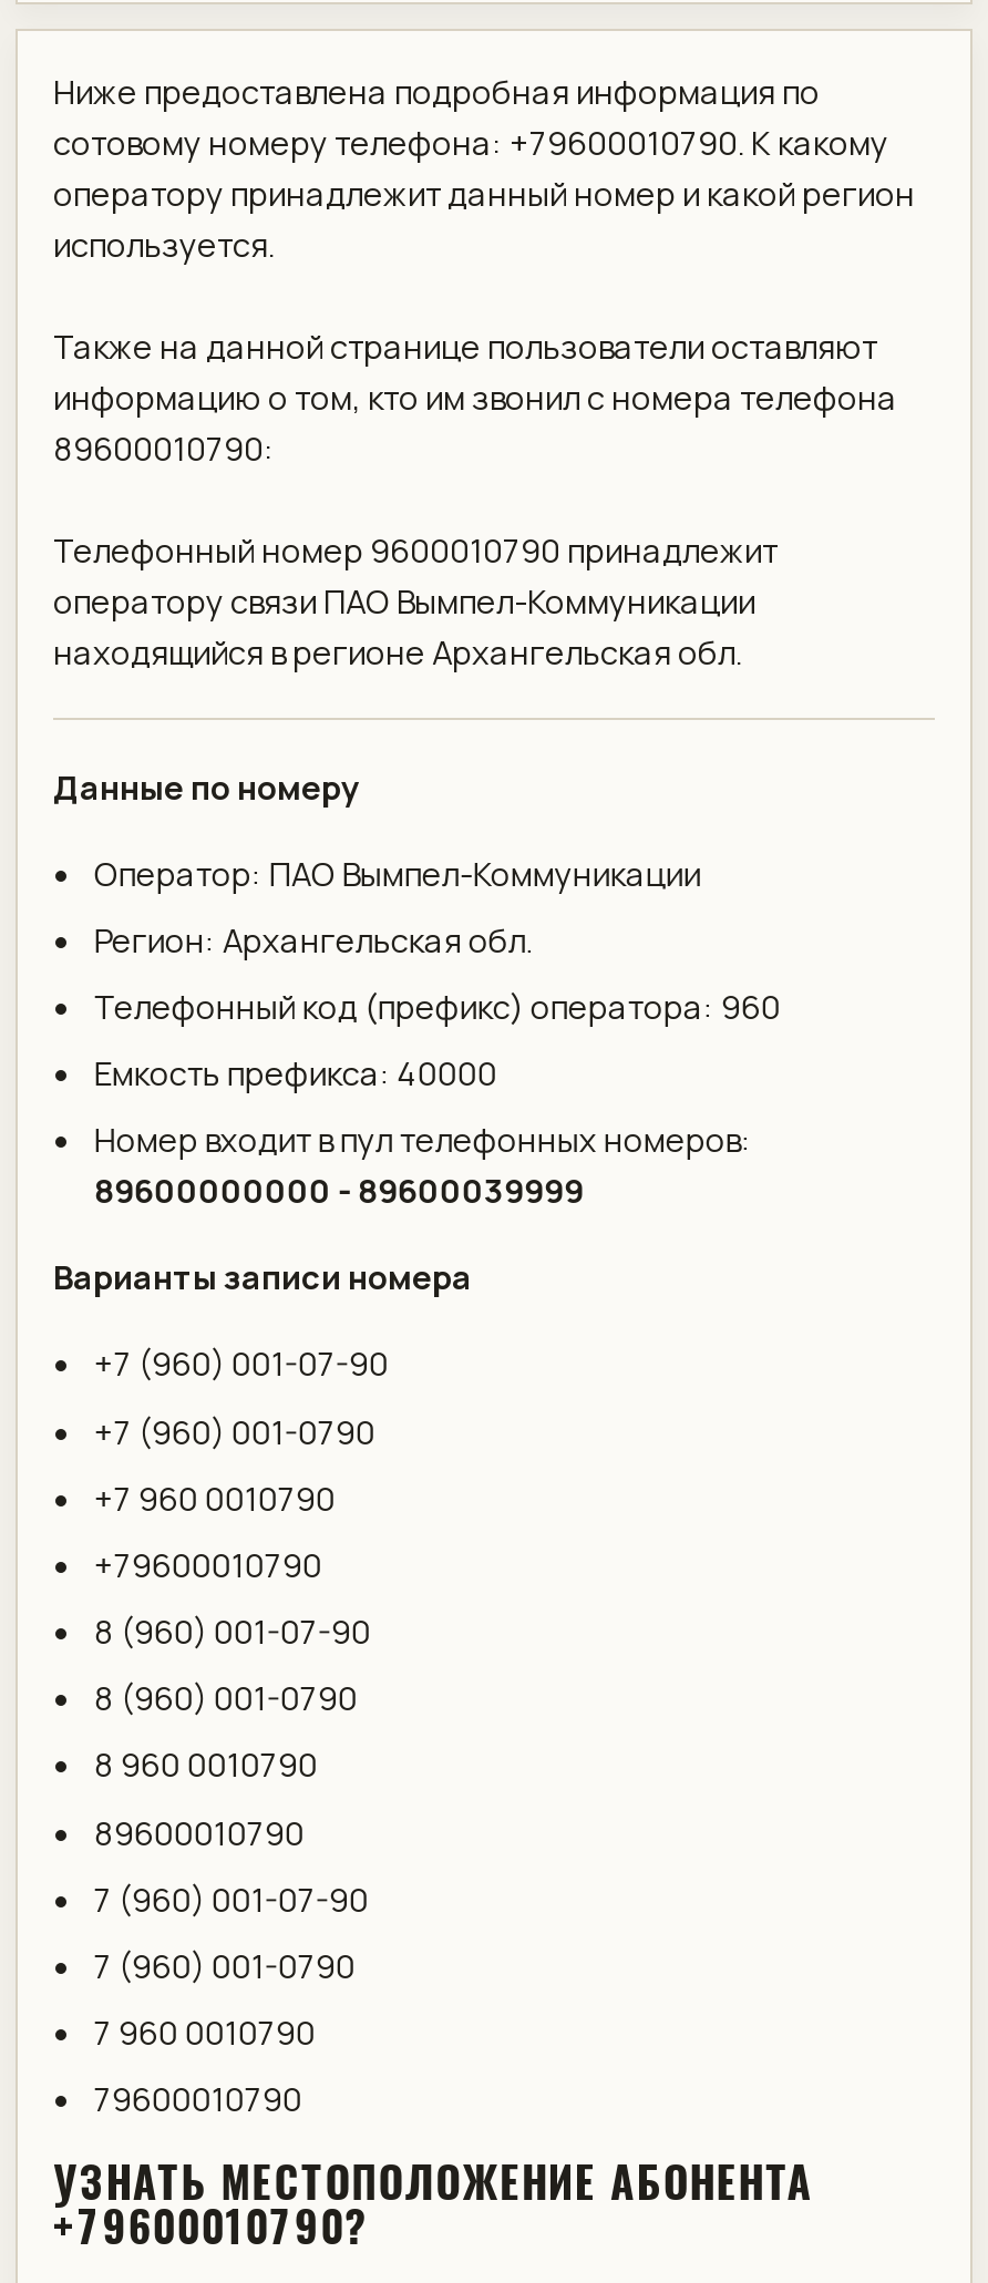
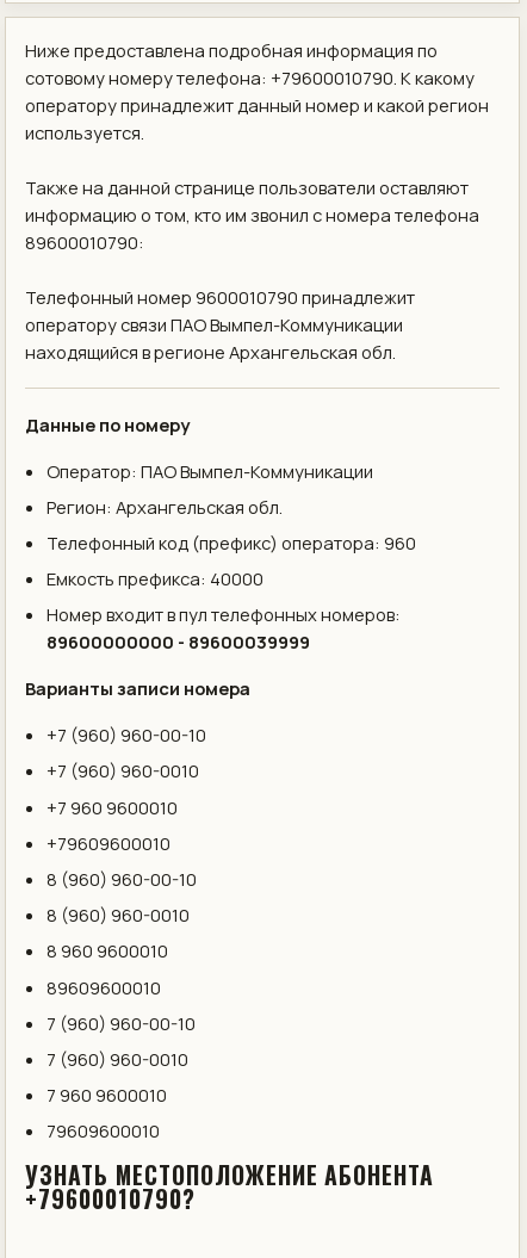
[94,1341,389,1385] +7 (960) 001-07-90 -> [47,723,207,747] +7 (960) 960-00-10
[94,1408,375,1452] +7 (960) 001-0790 -> [47,759,200,783] +7 (960) 960-0010
[94,1475,335,1519] +7 960 0010790 -> [47,795,178,819] +7 960 9600010
[94,1542,322,1586] +79600010790 -> [47,831,171,855] +79609600010
[94,1608,371,1653] 8 (960) 001-07-90 -> [47,867,197,891] 8 (960) 960-00-10
[94,1675,358,1720] 8 (960) 001-0790 -> [47,903,190,927] 8 (960) 960-0010
[94,1742,318,1787] 8 960 0010790 -> [47,939,169,963] 8 960 9600010
[94,1809,304,1853] 89600010790 -> [47,975,161,999] 89609600010
[94,1876,369,1920] 7 (960) 001-07-90 -> [47,1011,196,1035] 7 (960) 960-00-10
[94,1943,355,1987] 7 (960) 001-0790 -> [47,1047,189,1071] 7 (960) 960-0010
[94,2010,315,2054] 7 960 0010790 -> [47,1083,167,1107] 7 960 9600010
[94,2077,302,2121] 79600010790 -> [47,1119,160,1143] 79609600010

